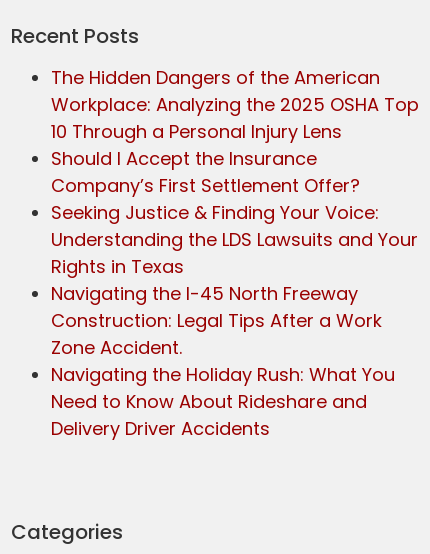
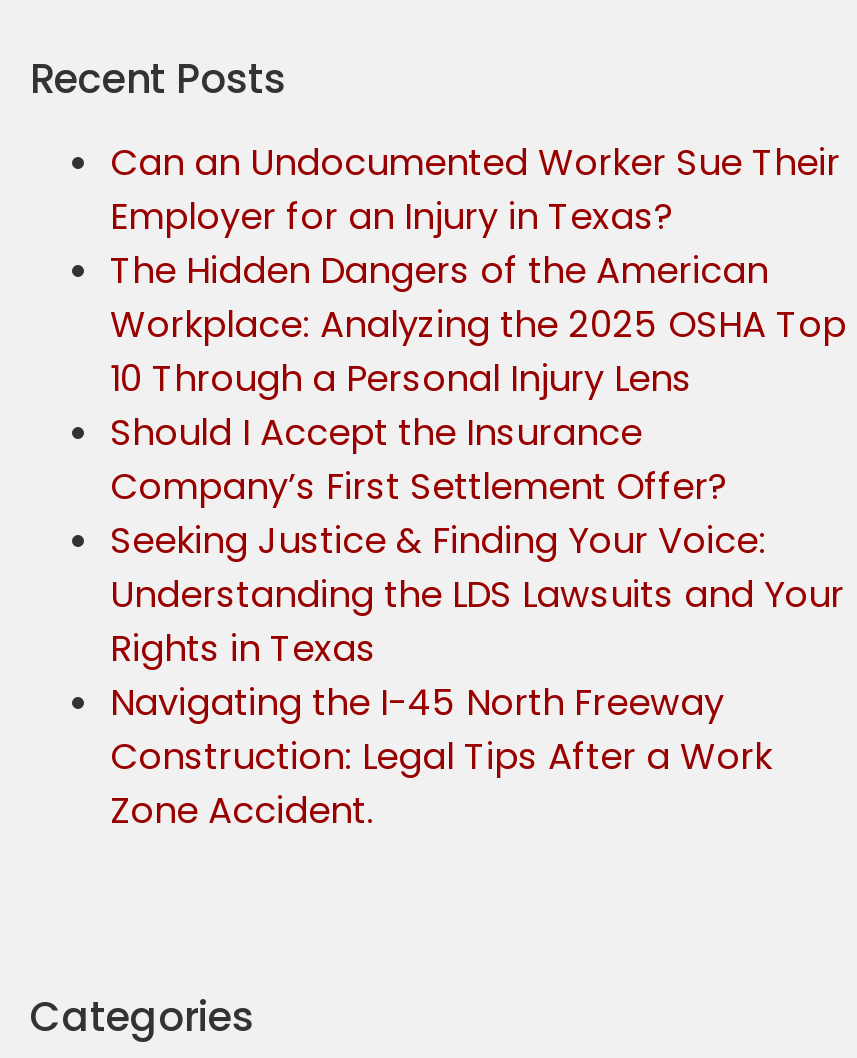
none -> [110,138,840,242] Can an Undocumented Worker Sue Their | Employer for an Injury in Texas?
moved [51,65,419,360] -> [110,246,846,836]: The Hidden Dangers of the American | Workplace: Analyzing the 2025 OSHA Top | 10 Through a Personal Injury Lens | ... | Construction: Legal Tips After a Work | Zone Accident.
[51,362,395,441] Navigating the Holiday Rush: What You | Need to Know About Rideshare and | Delivery Driver Accidents -> none

